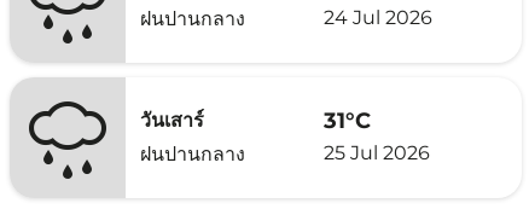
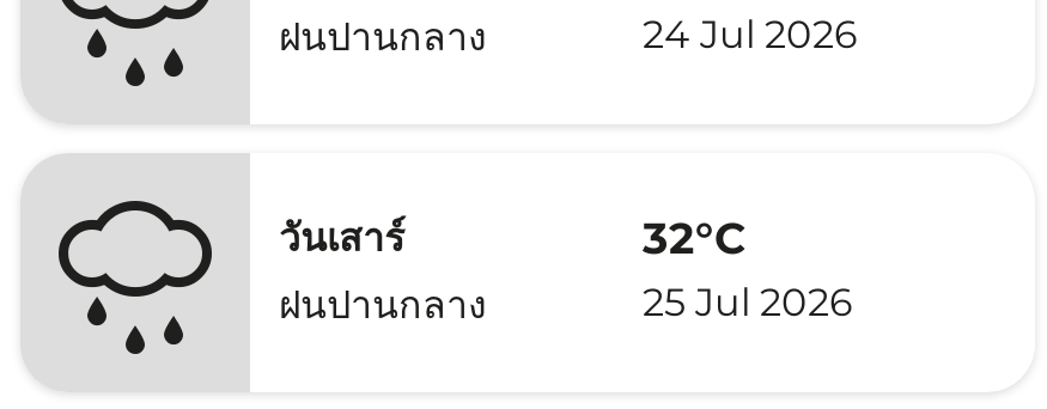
[324,107,371,133] 31°C -> [643,212,745,264] 32°C

